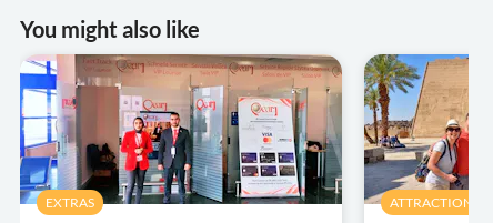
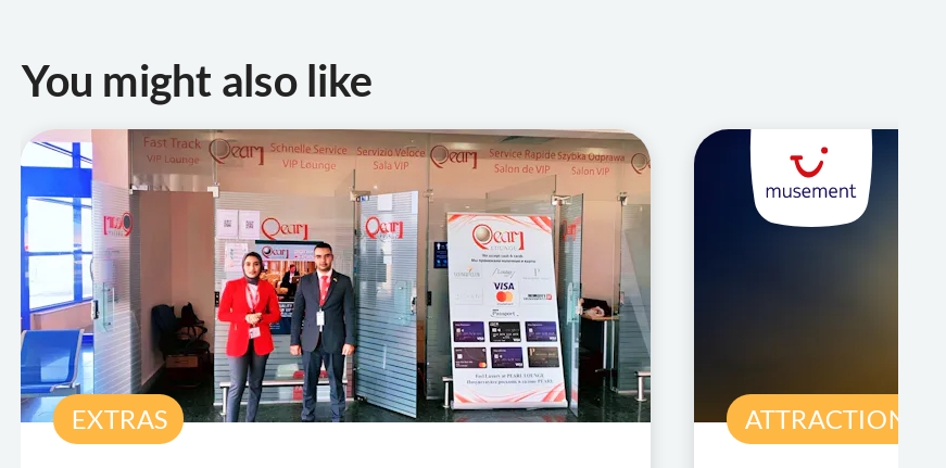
[363,53,470,203] [image] -> [692,127,900,422] [image]

